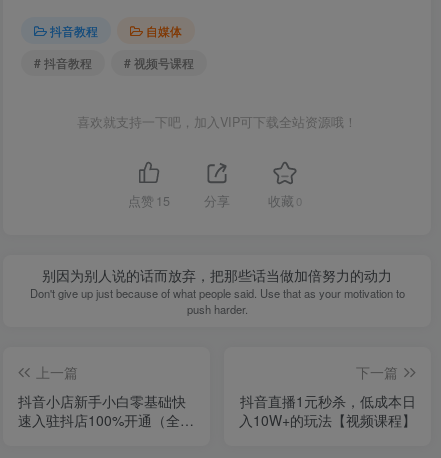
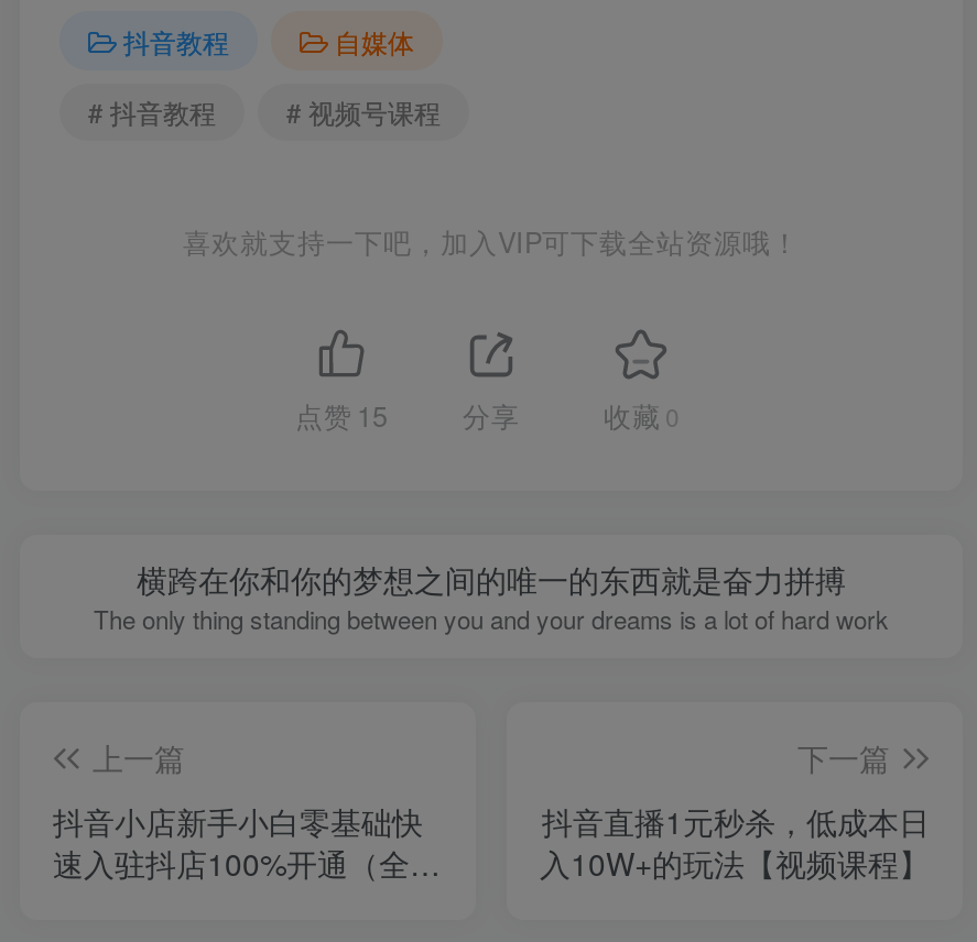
[29,265,404,317] 别因为别人说的话而放弃，把那些话当做加倍努力的动力 | Don't give up just because of what people said. Use that as your motivation to | push harder. -> [94,557,889,637] 横跨在你和你的梦想之间的唯一的东西就是奋力拼搏 | The only thing standing between you and your dreams is a lot of hard work

